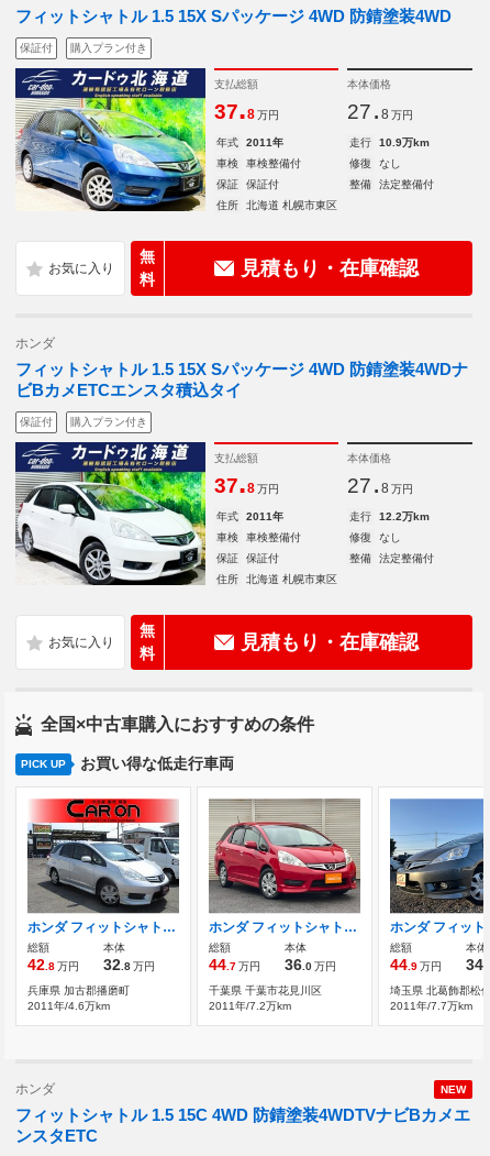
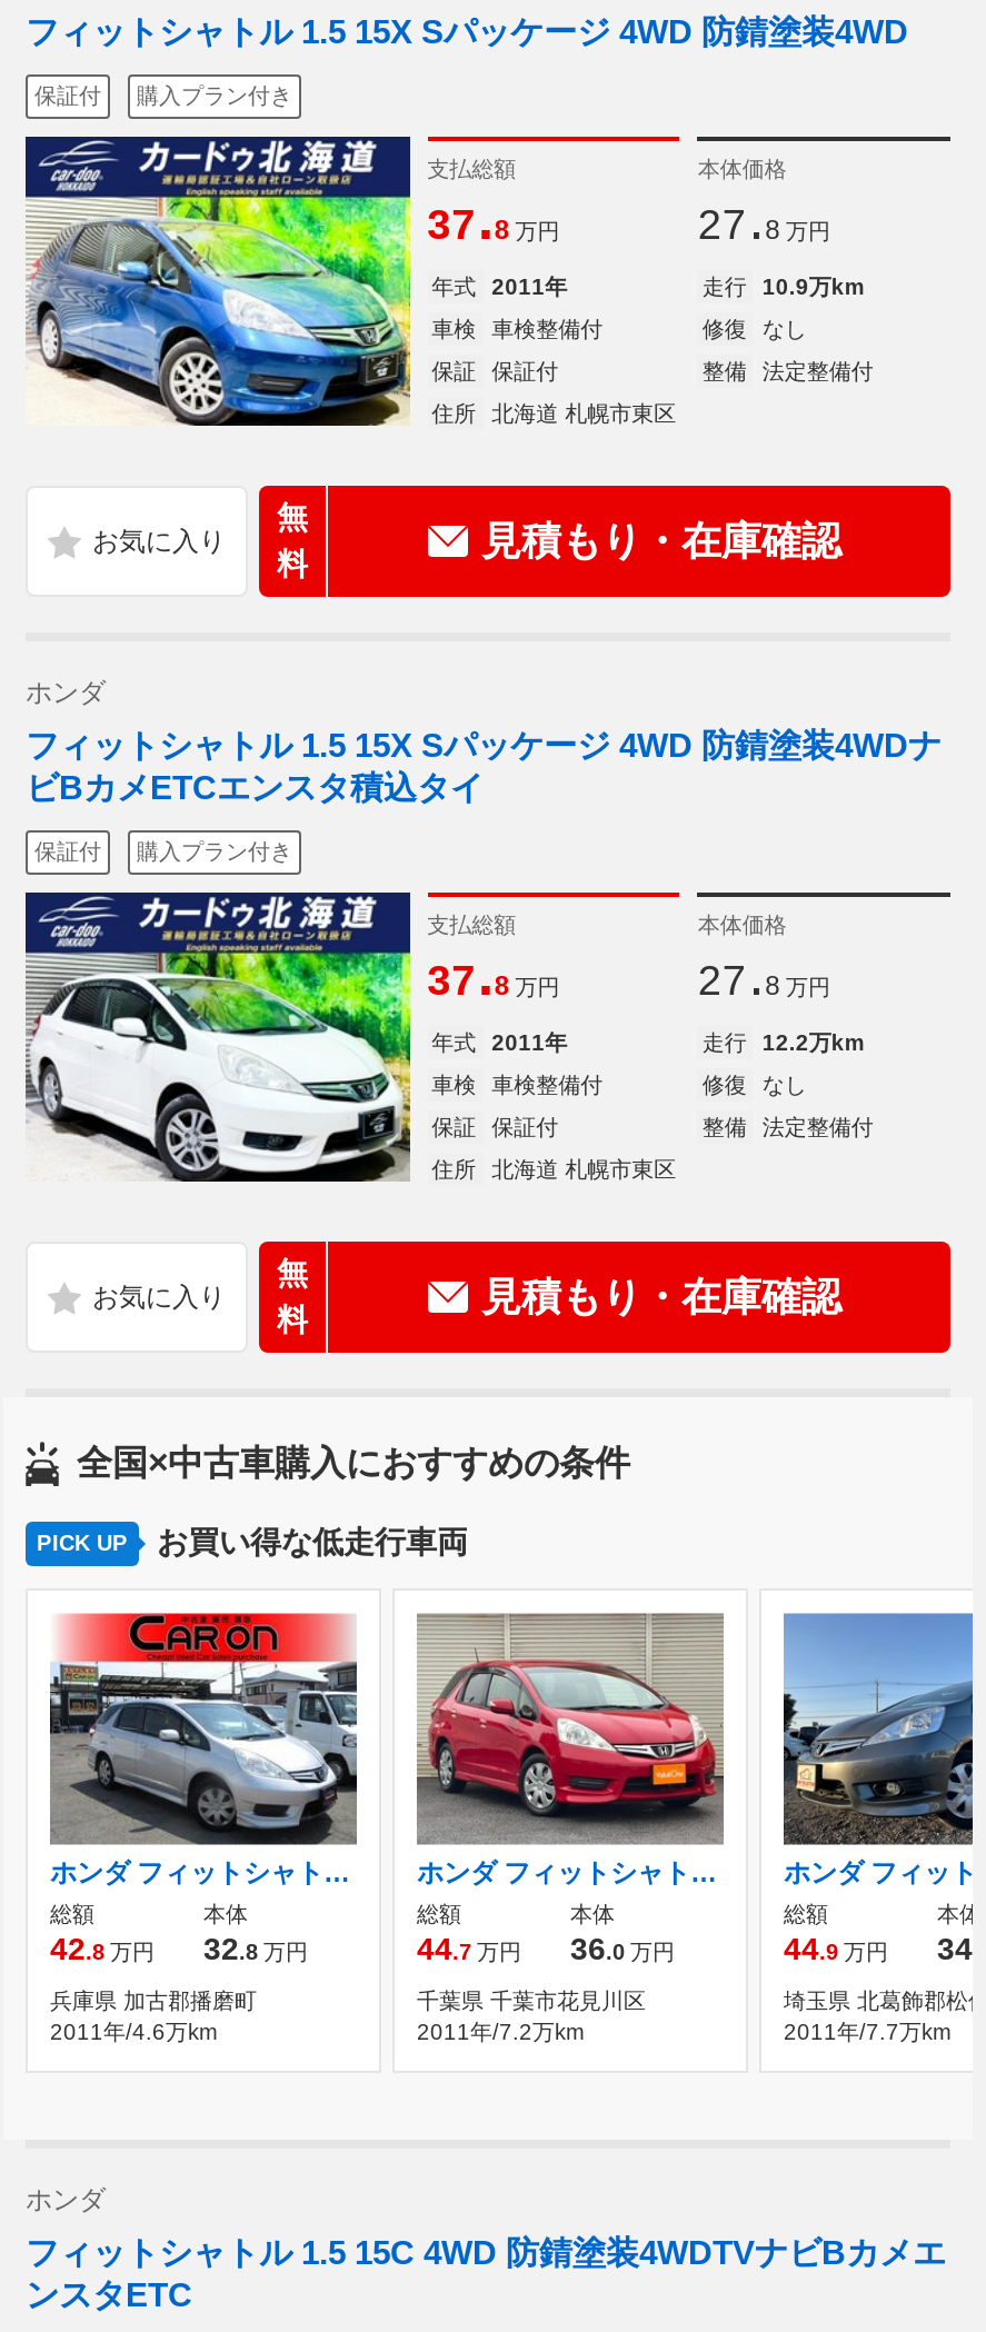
[441,1083,466,1095] NEW -> none

